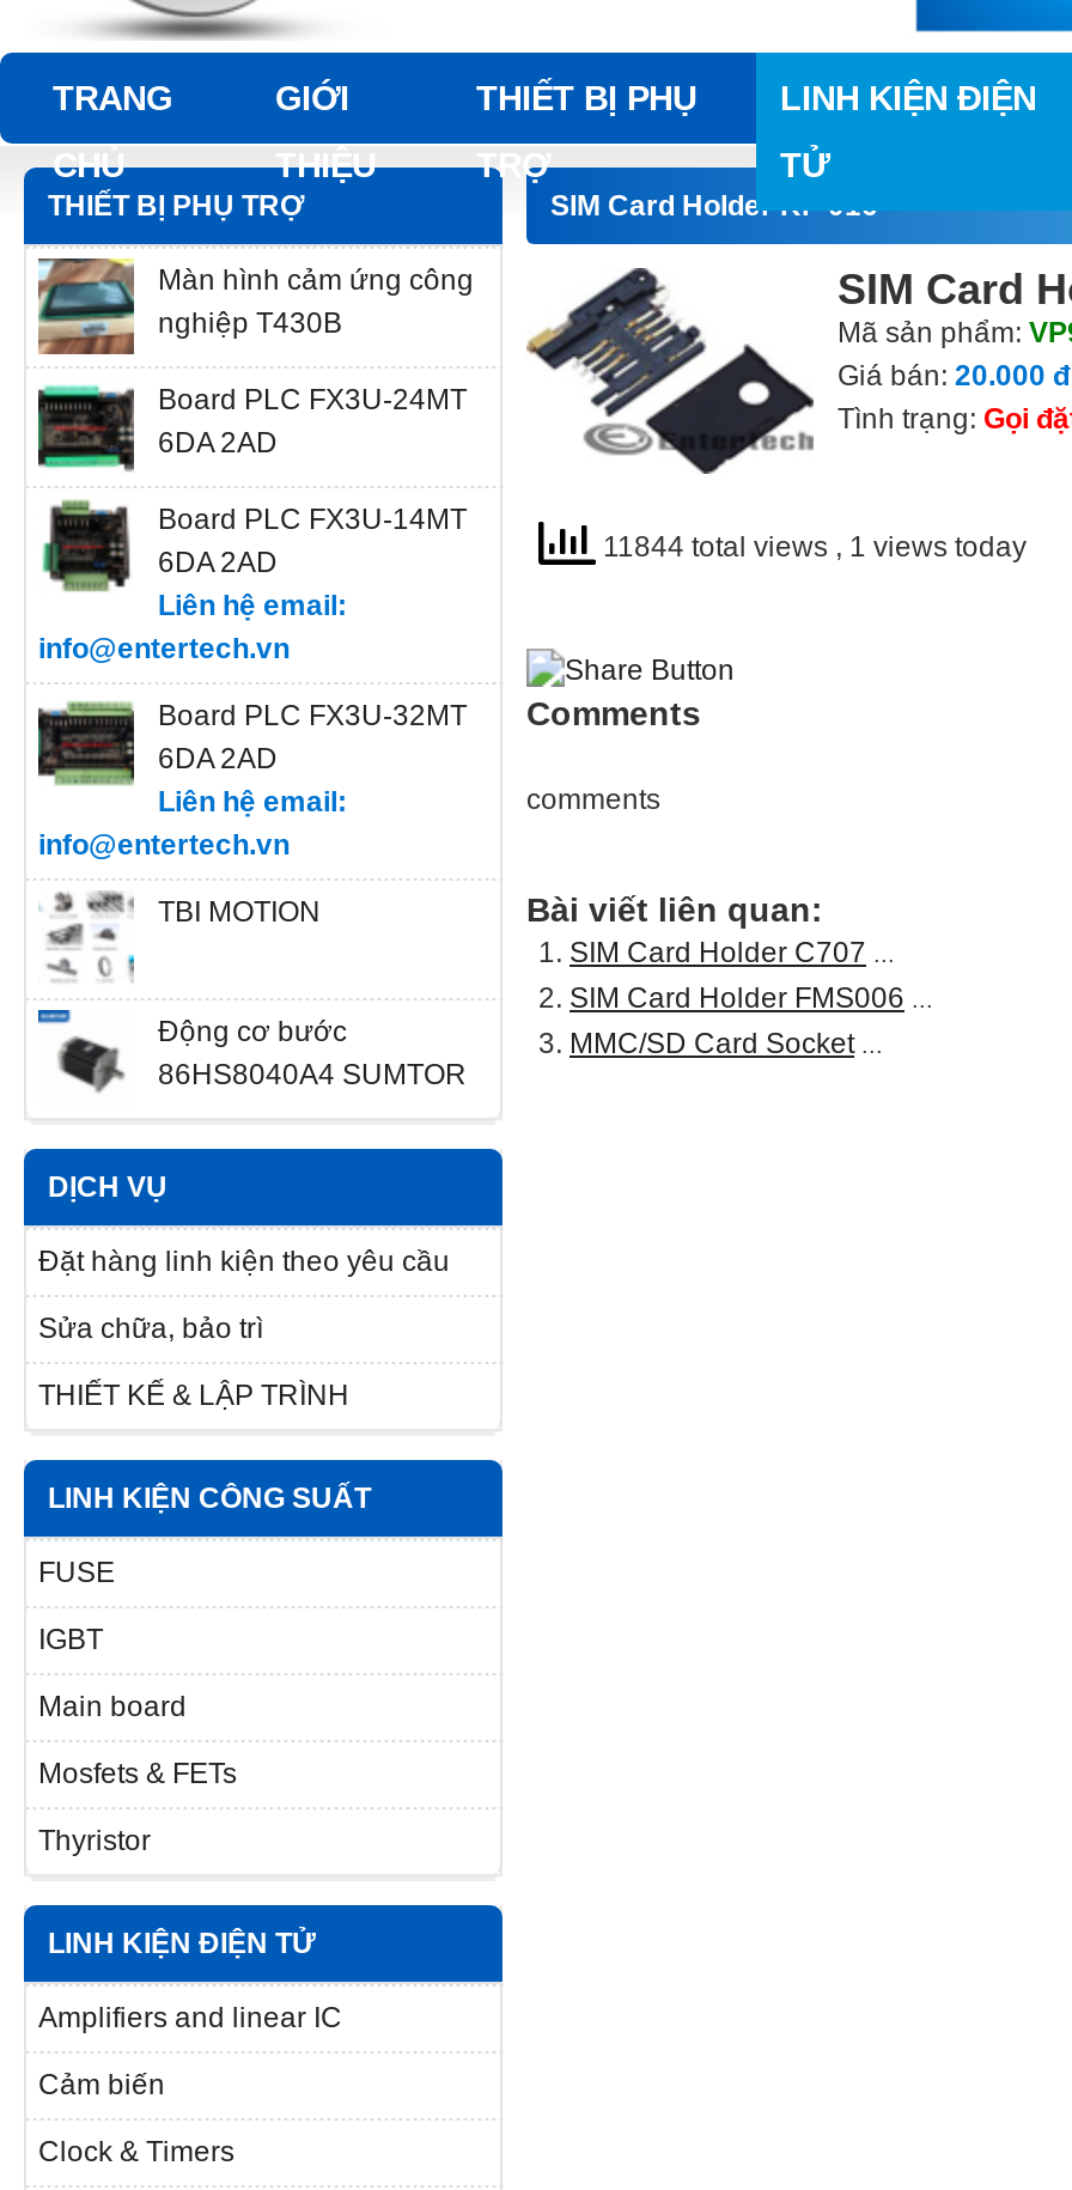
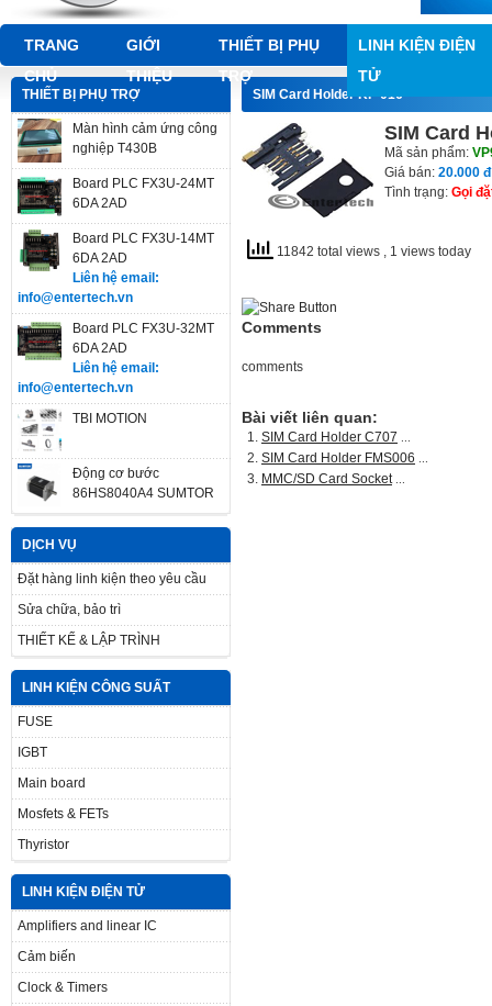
[596,531,1027,564] 11844 total views, 1 views today -> [273,243,471,259] 11842 total views, 1 views today

